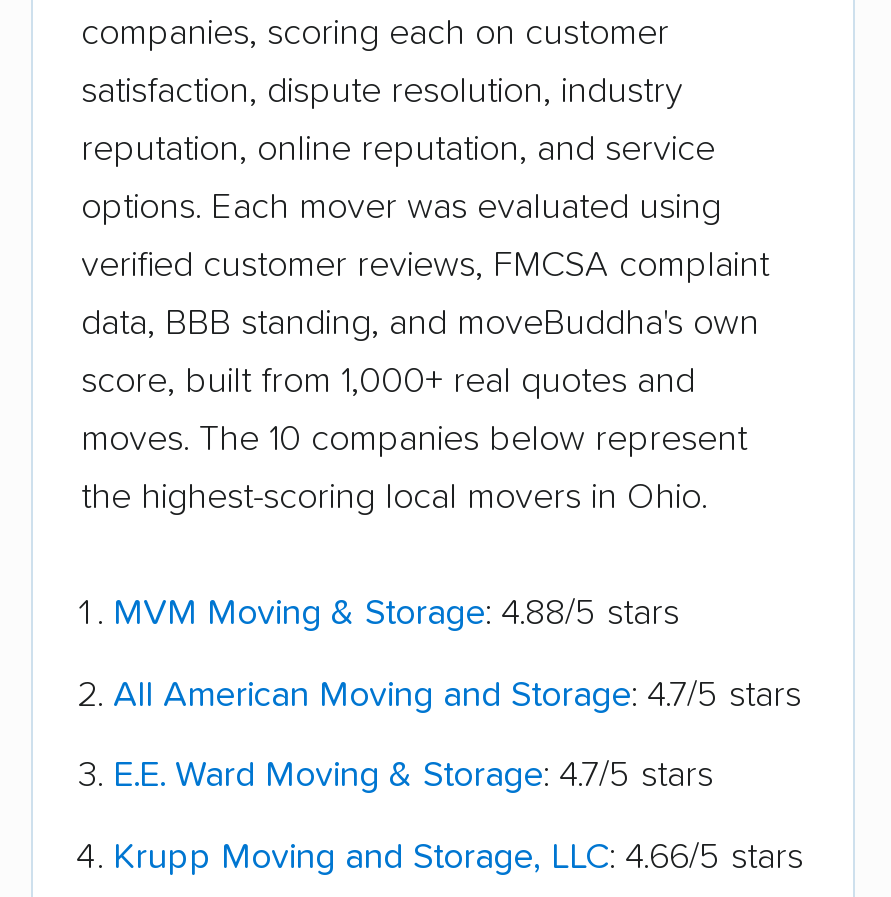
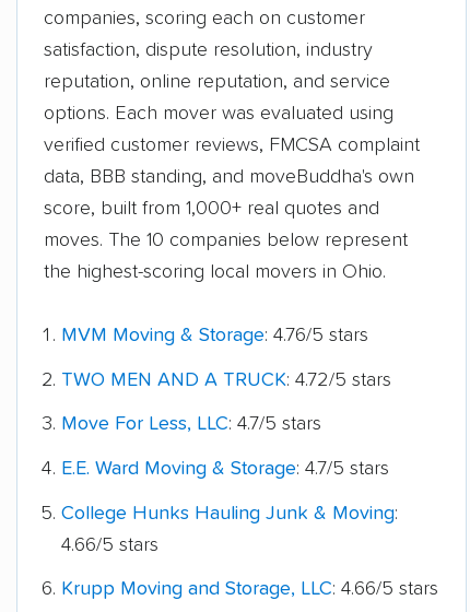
[113,596,801,713] MVM Moving & Storage: 4.88/5 stars | All American Moving and Storage: 4.7/5 stars -> [61,325,391,434] MVM Moving & Storage: 4.76/5 stars | TWO MEN AND A TRUCK: 4.72/5 stars | Move For Less, LLC: 4.7/5 stars
none -> [61,503,398,555] College Hunks Hauling Junk & Moving: | 4.66/5 stars

